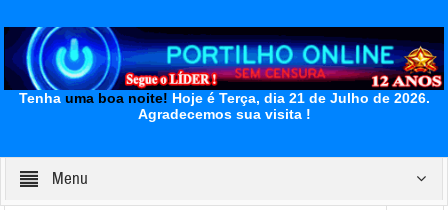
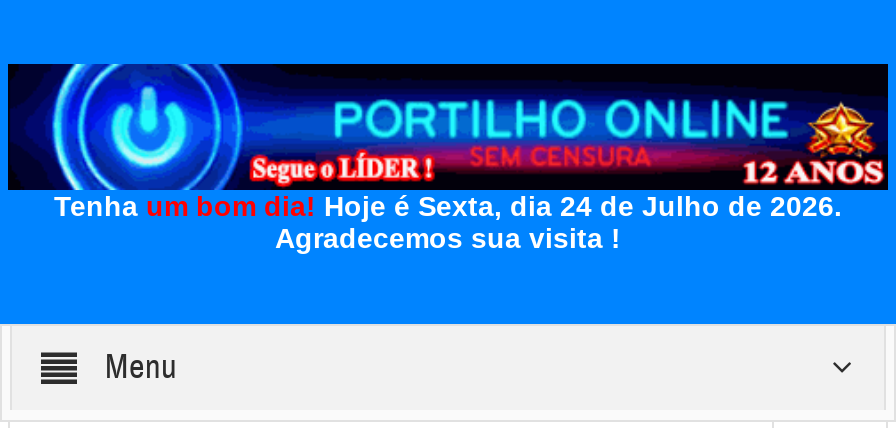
[18,90,429,106] Tenha uma boa noite! Hoje é Terça, dia 21 de Julho de 2026. -> [54,190,842,222] Tenha um bom dia! Hoje é Sexta, dia 24 de Julho de 2026.

